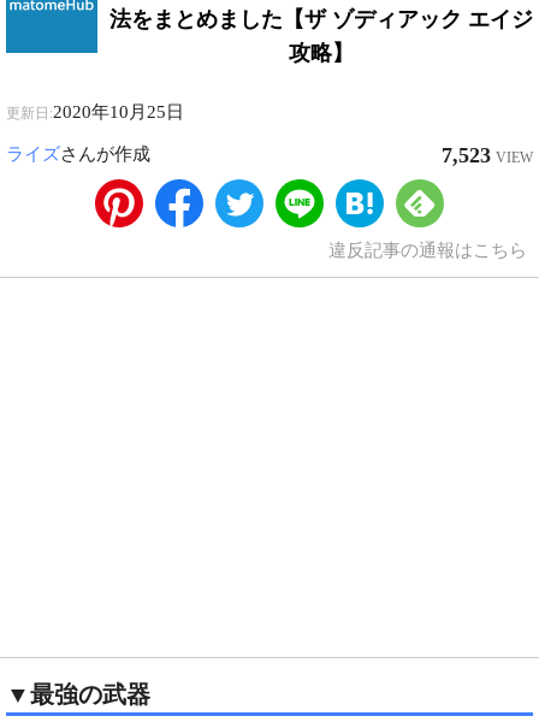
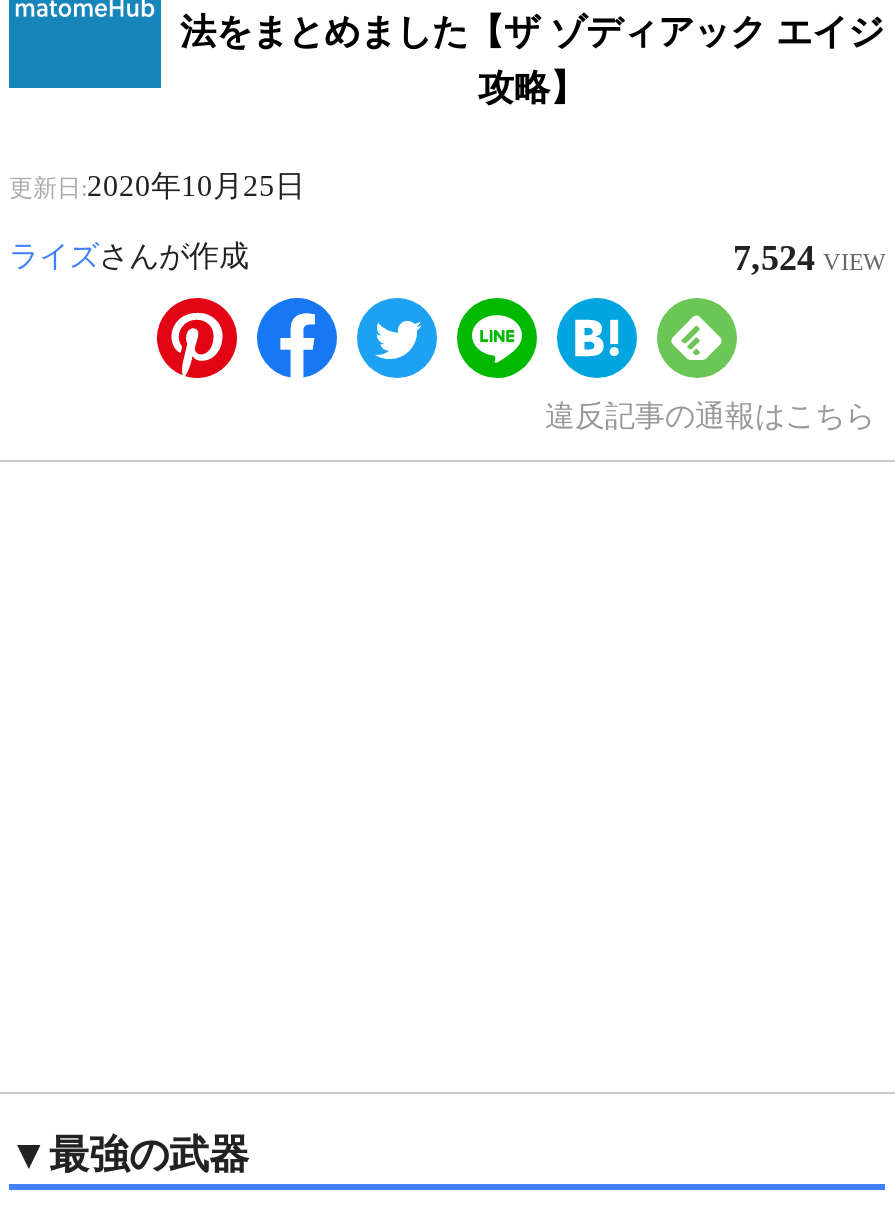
[442,143,533,167] 7,523 VIEW -> [733,238,885,278] 7,524 VIEW

